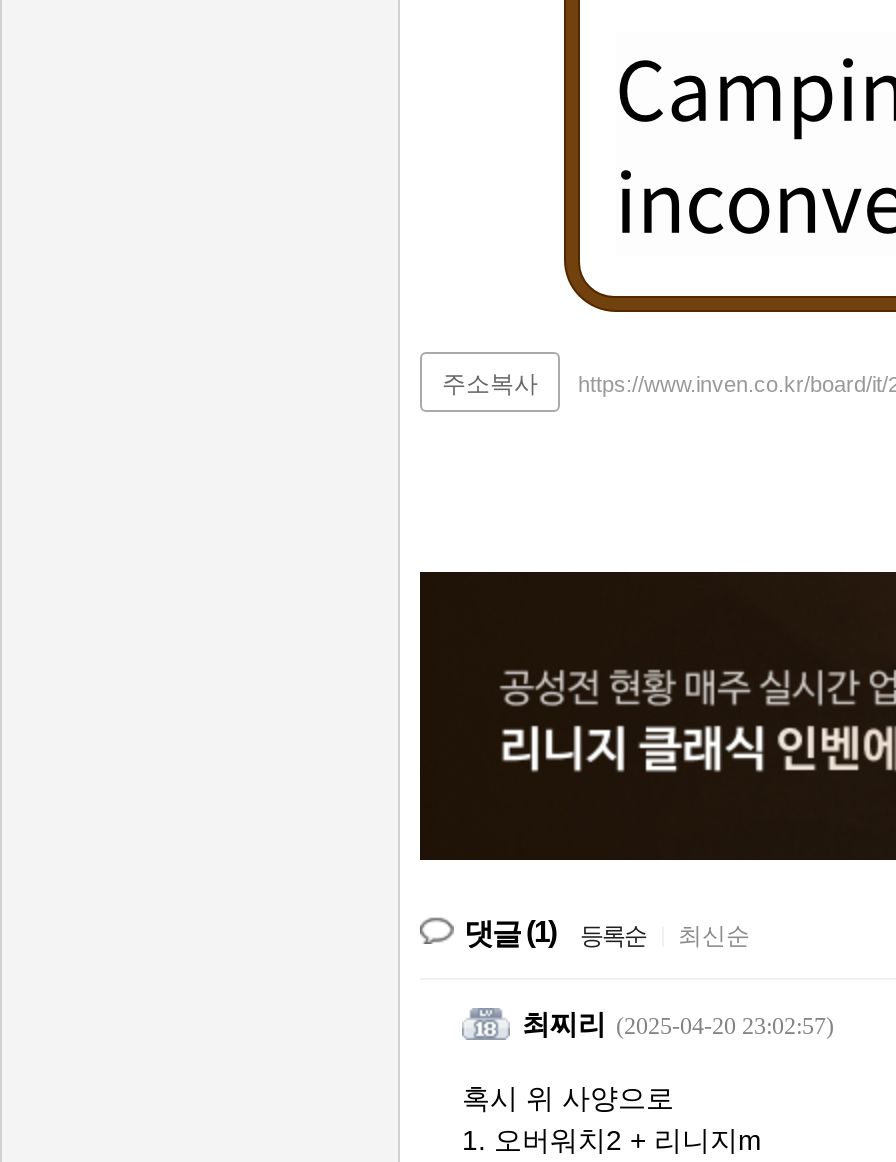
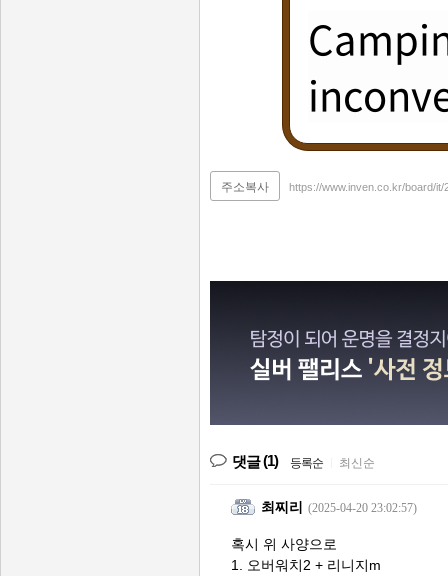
[418,600,890,862] [image] -> [209,289,445,426] [image]

